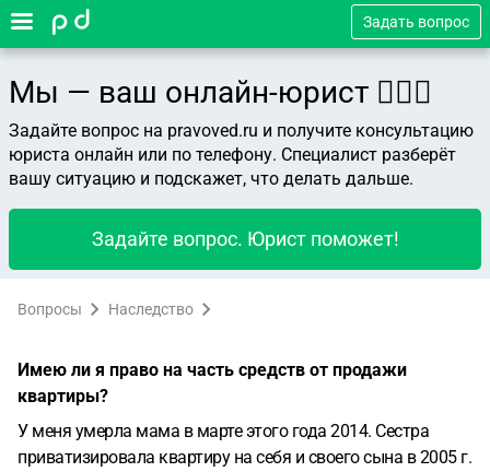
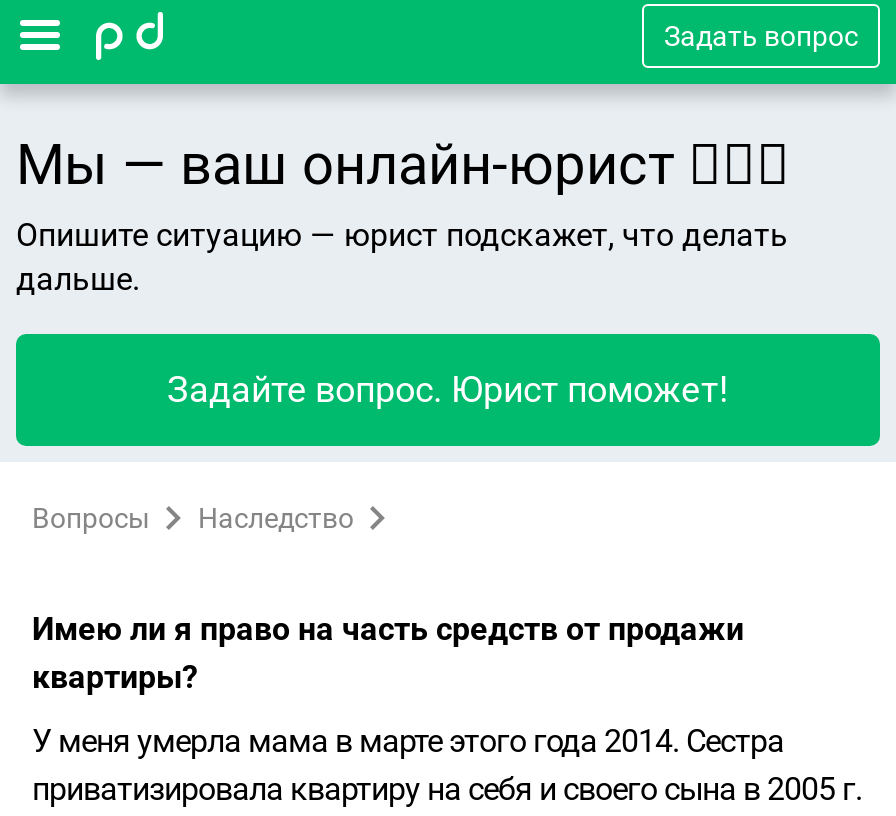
[9,120,474,189] Задайте вопрос на pravoved.ru и получите консультацию | юриста онлайн или по телефону. Специалист разберёт | вашу ситуацию и подскажет, что делать дальше. -> [16,216,788,298] Опишите ситуацию — юрист подскажет, что делать | дальше.

